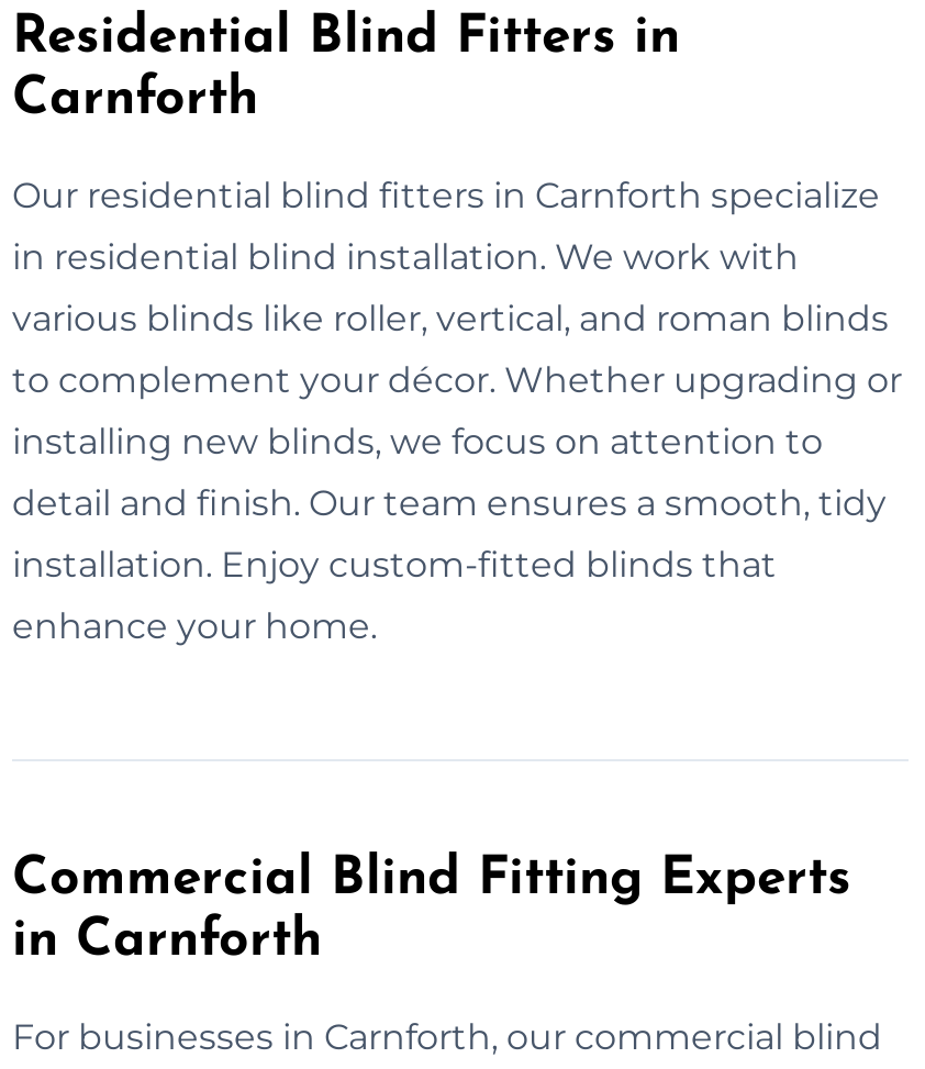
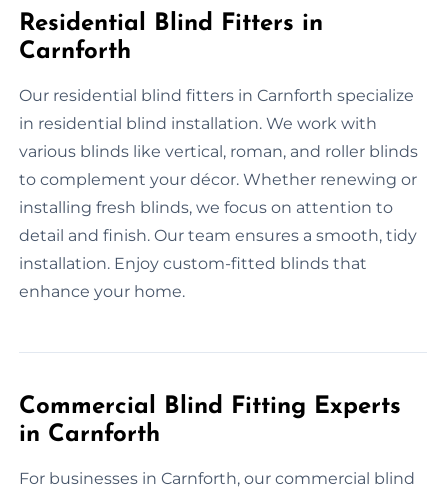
[12,297,889,339] various blinds like roller, vertical, and roman blinds -> [19,142,418,161] various blinds like vertical, roman, and roller blinds
[12,359,902,400] to complement your décor. Whether upgrading or -> [19,170,417,189] to complement your décor. Whether renewing or
[12,420,823,462] installing new blinds, we focus on attention to -> [19,198,393,217] installing fresh blinds, we focus on attention to

